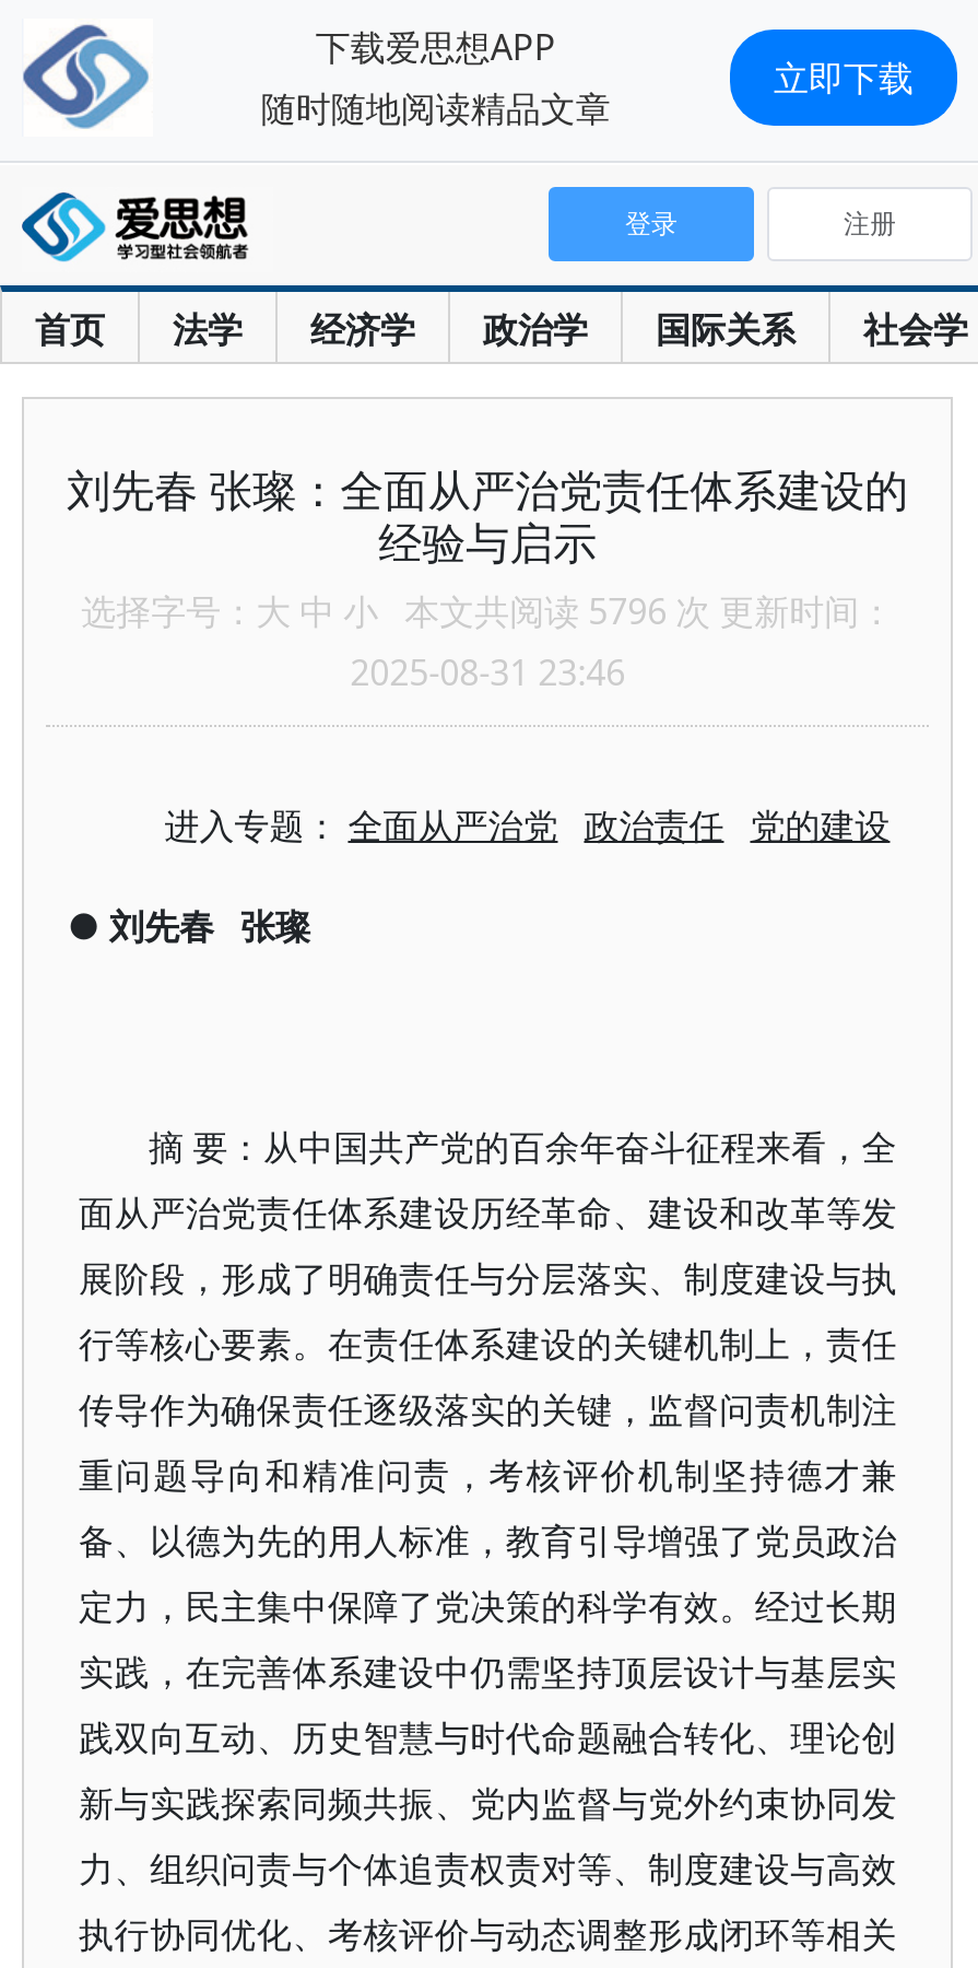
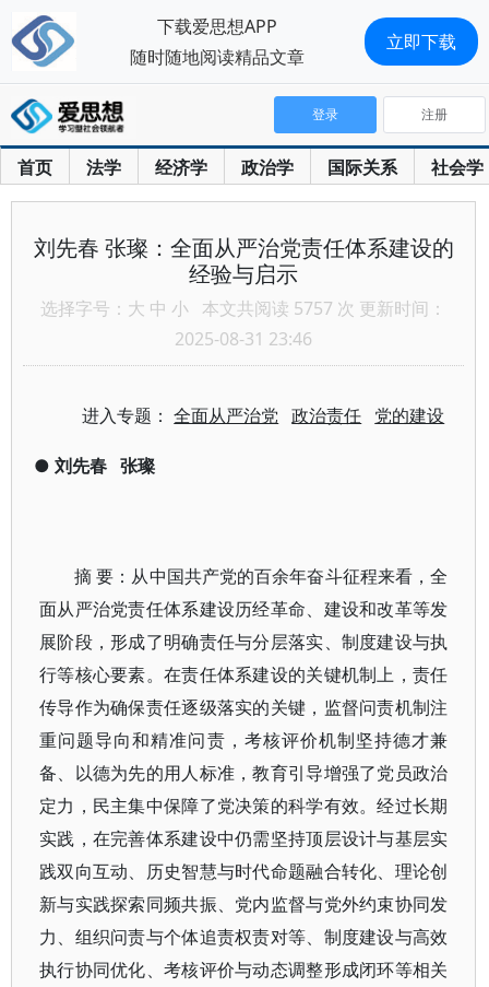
[81,587,894,635] 选择字号：大 中 小本文共阅读 5796 次 更新时间： -> [40,296,447,320] 选择字号：大 中 小本文共阅读 5757 次 更新时间：

